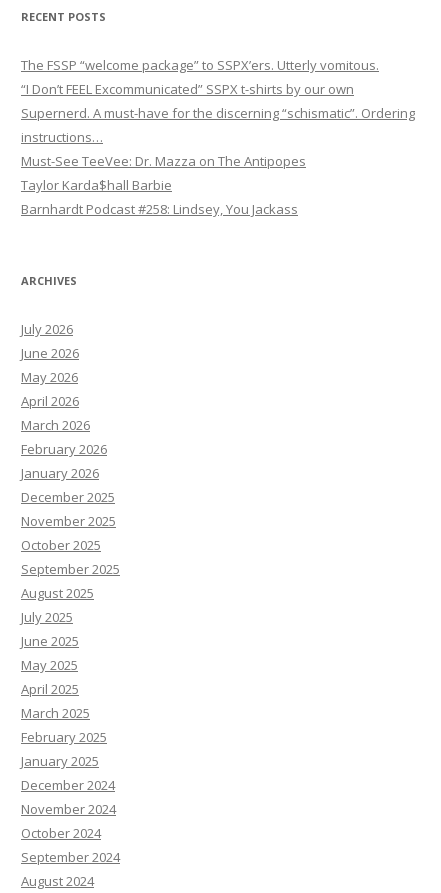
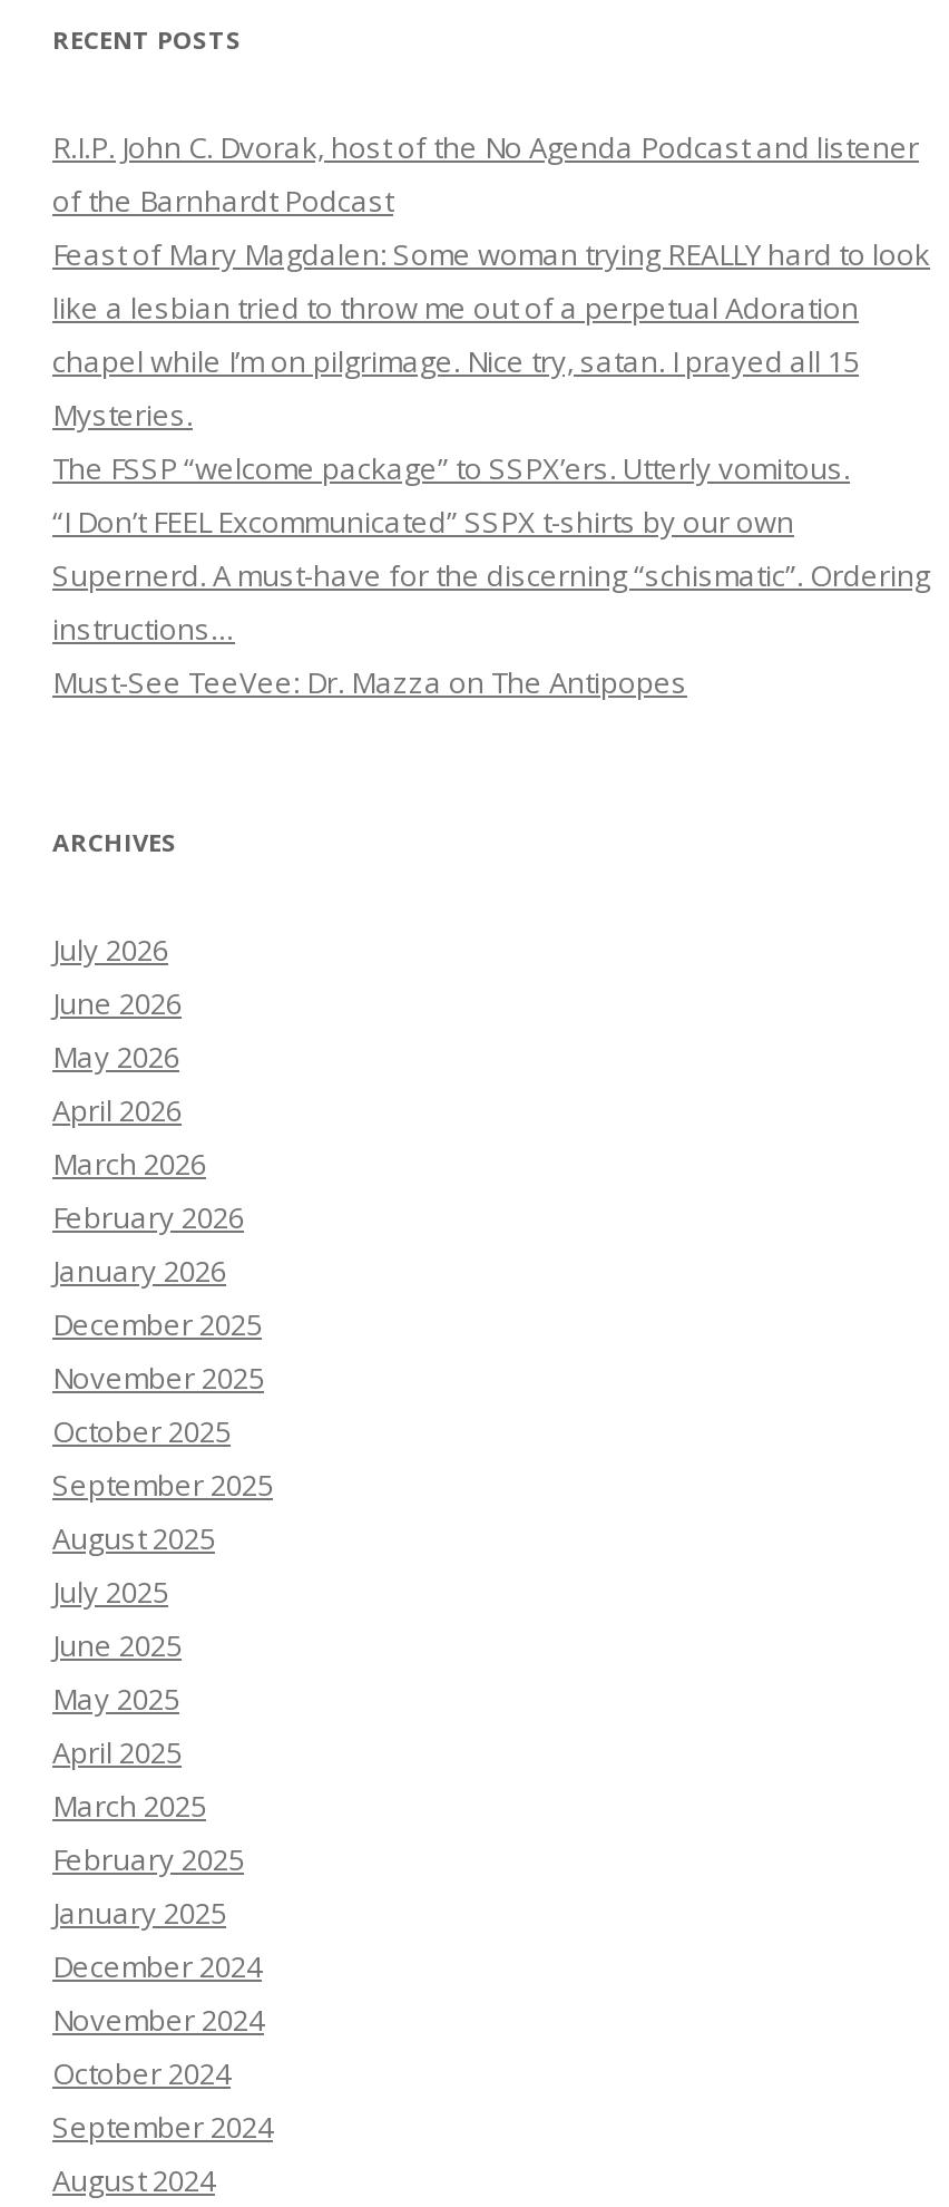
none -> [52,127,930,435] R.I.P. John C. Dvorak, host of the No Agenda Podcast and listener | of the Barnhardt Podcast | Feast of Mary Magdalen: Some woman trying REALLY hard to look | like a lesbian tried to throw me out of a perpetual Adoration | chapel while I’m on pilgrimage. Nice try, satan. I prayed all 15 | Mysteries.
moved [21,56,415,170] -> [52,448,930,702]: The FSSP “welcome package” to SSPX’ers. Utterly vomitous. | “I Don’t FEEL Excommunicated” SSPX t-shirts by our own | Supernerd. A must-have for the discerning “schismatic”. Ordering | instructions… | Must-See TeeVee: Dr. Mazza on The Antipopes
[21,176,298,218] Taylor Karda$hall Barbie | Barnhardt Podcast #258: Lindsey, You Jackass -> none

